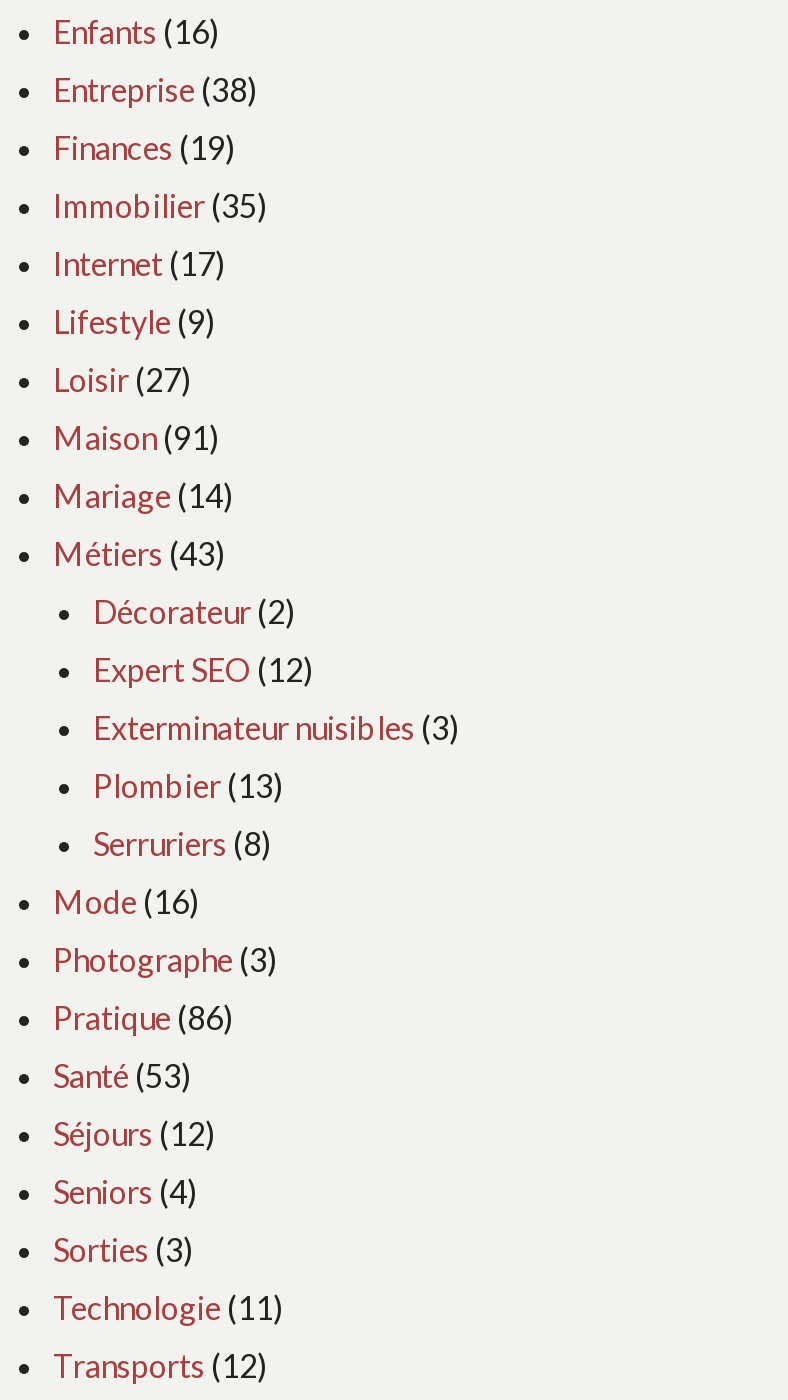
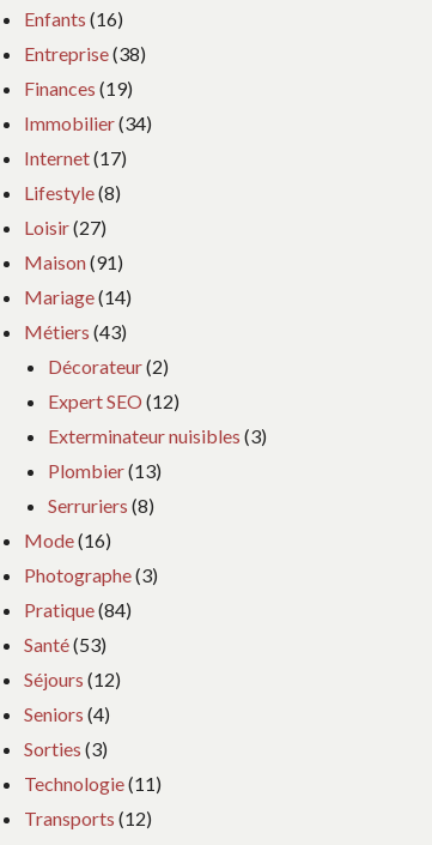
[53,187,267,225] Immobilier (35) -> [24,112,152,135] Immobilier (34)
[53,303,215,341] Lifestyle (9) -> [24,182,121,204] Lifestyle (8)
[53,999,233,1037] Pratique (86) -> [24,599,132,621] Pratique (84)

